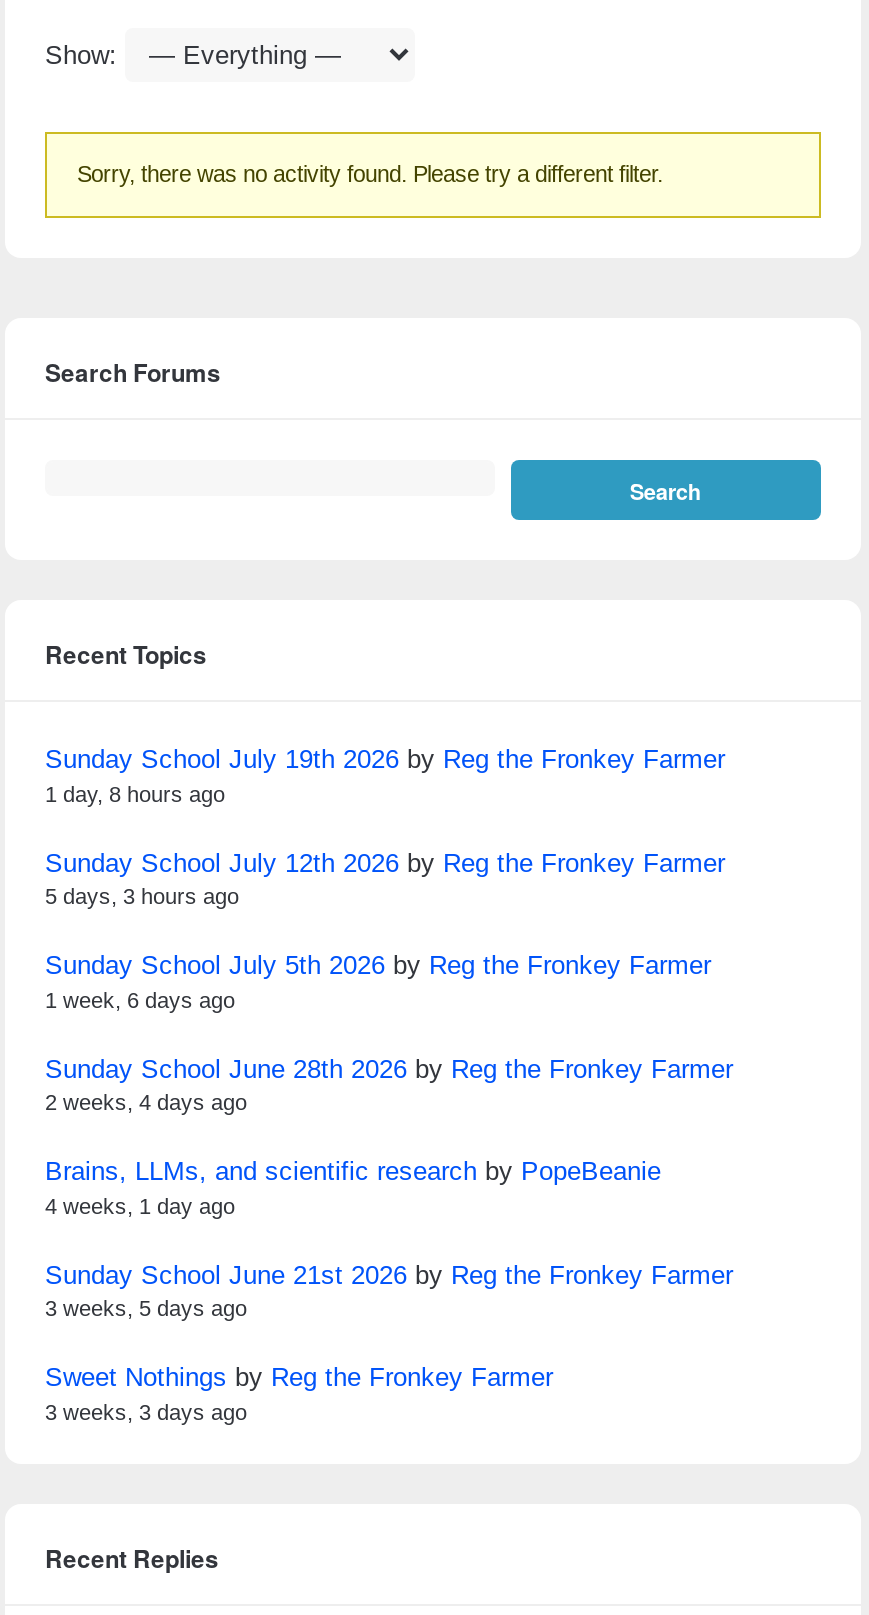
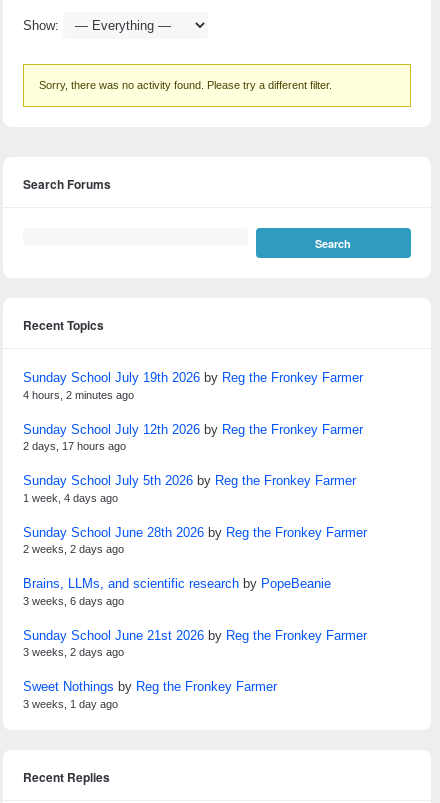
[45,782,225,806] 1 day, 8 hours ago -> [23,389,134,401] 4 hours, 2 minutes ago
[45,885,239,909] 5 days, 3 hours ago -> [23,440,126,452] 2 days, 17 hours ago
[45,988,235,1012] 1 week, 6 days ago -> [23,492,118,504] 1 week, 4 days ago
[45,1091,247,1115] 2 weeks, 4 days ago -> [23,543,124,555] 2 weeks, 2 days ago
[45,1194,235,1218] 4 weeks, 1 day ago -> [23,595,124,607] 3 weeks, 6 days ago
[45,1297,247,1321] 3 weeks, 5 days ago -> [23,646,124,658] 3 weeks, 2 days ago
[45,1400,247,1424] 3 weeks, 3 days ago -> [23,698,118,710] 3 weeks, 1 day ago

